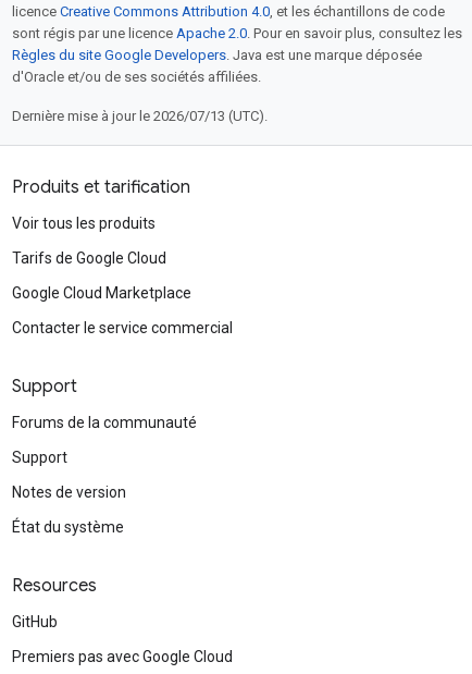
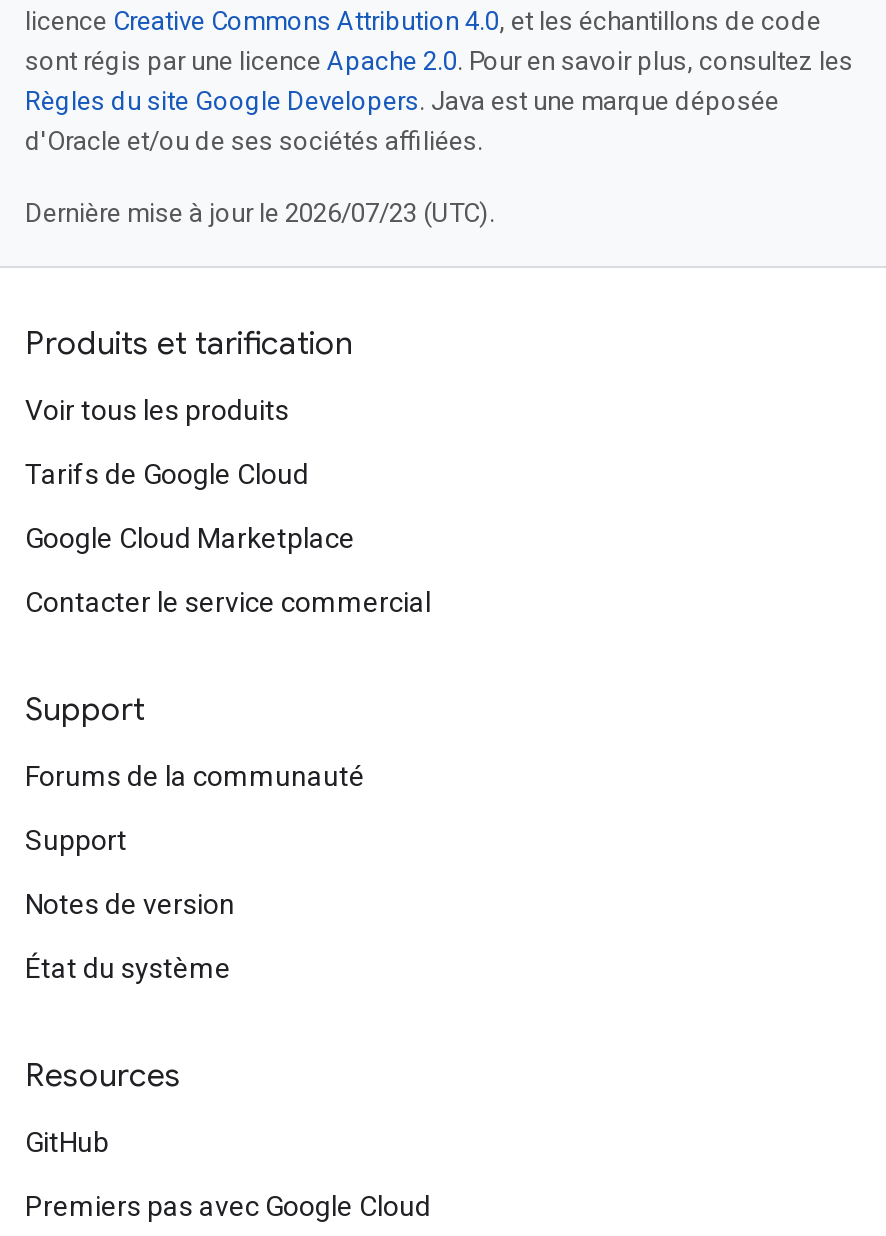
[12,108,268,124] Dernière mise à jour le 2026/07/13 (UTC). -> [25,198,495,228] Dernière mise à jour le 2026/07/23 (UTC).

